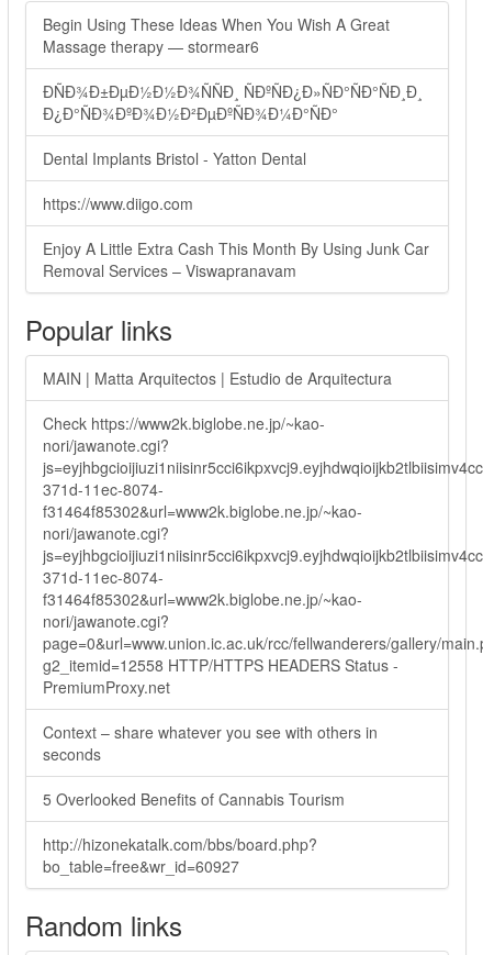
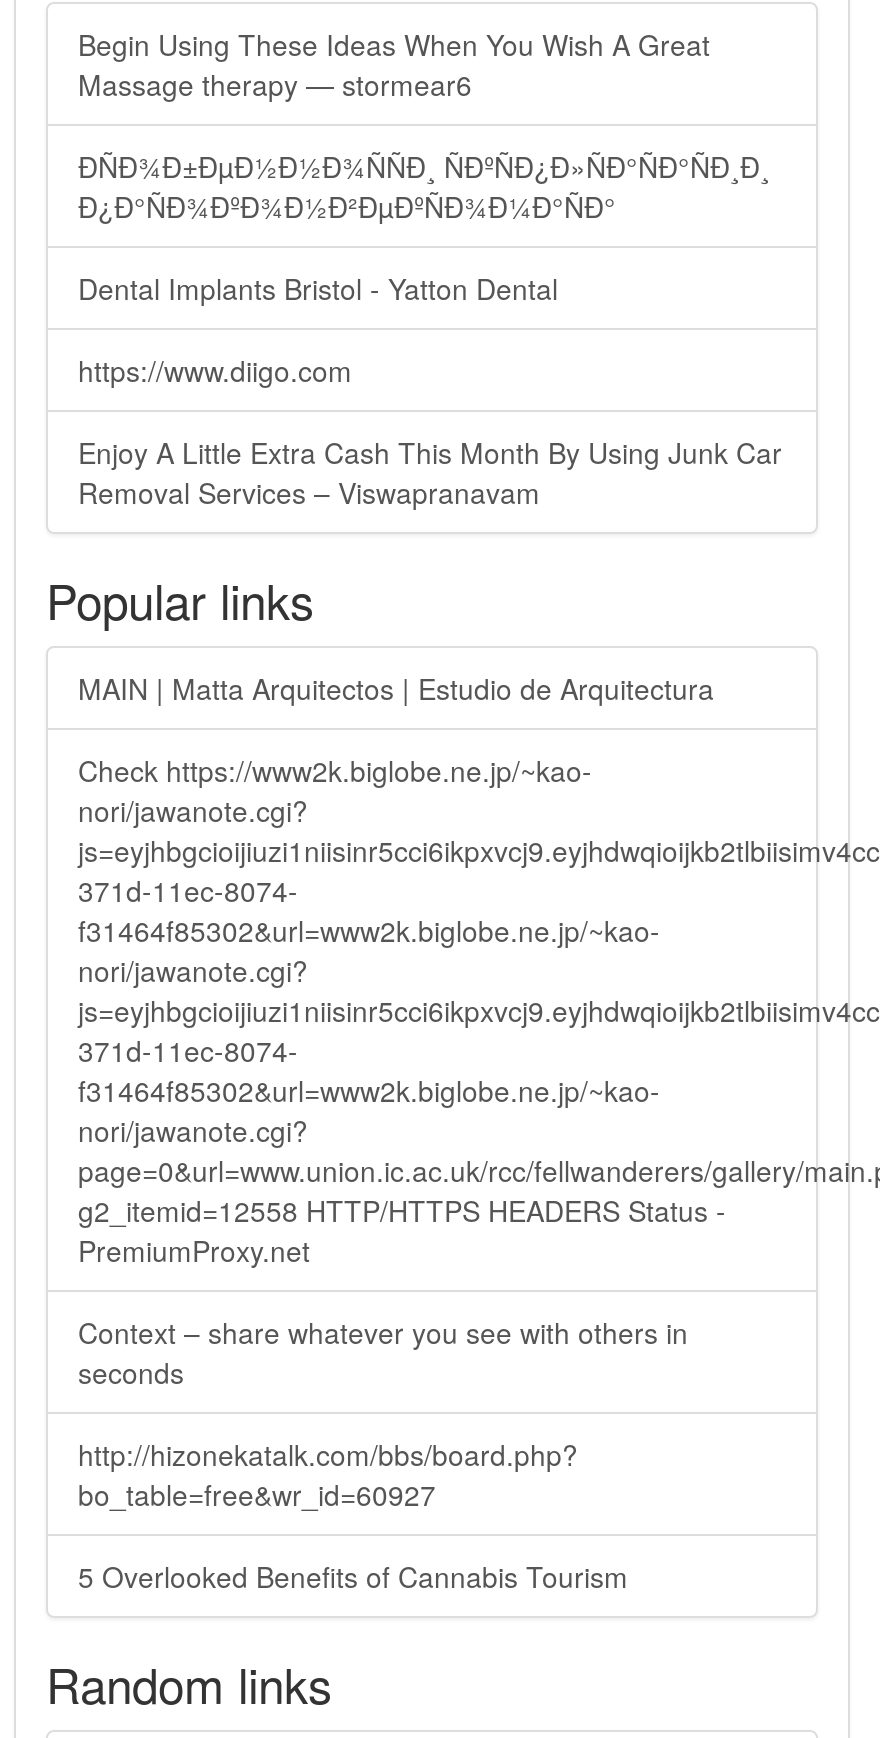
moved [43,788,345,810] -> [78,1556,628,1596]: 5 Overlooked Benefits of Cannabis Tourism
moved [43,833,317,877] -> [78,1434,578,1514]: http://hizonekatalk.com/bbs/board.php? | bo_table=free&wr_id=60927

